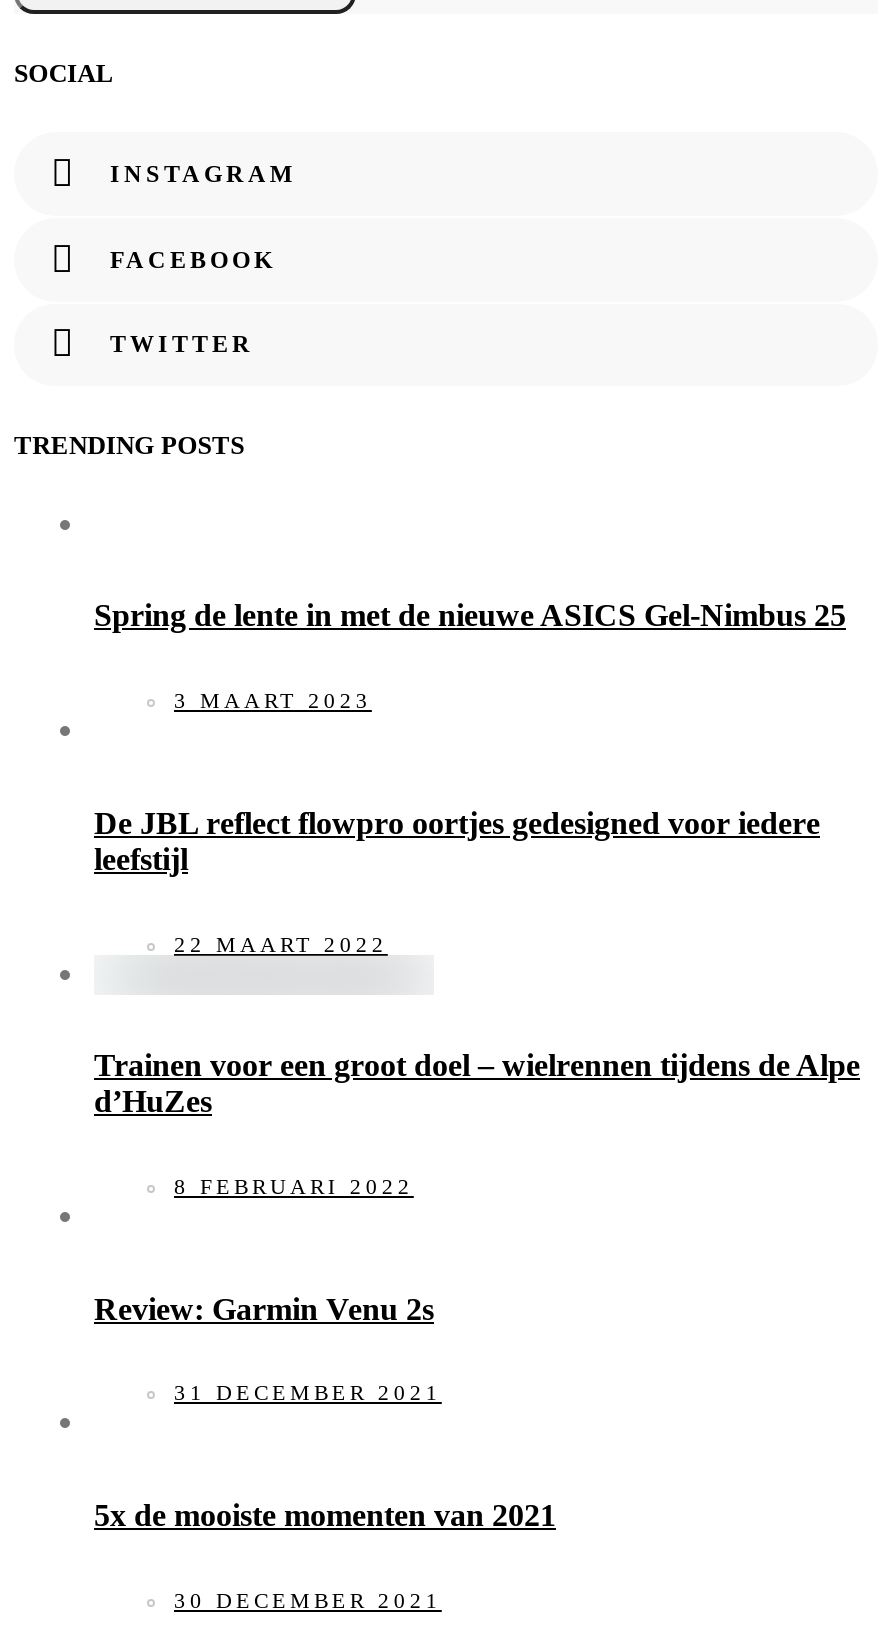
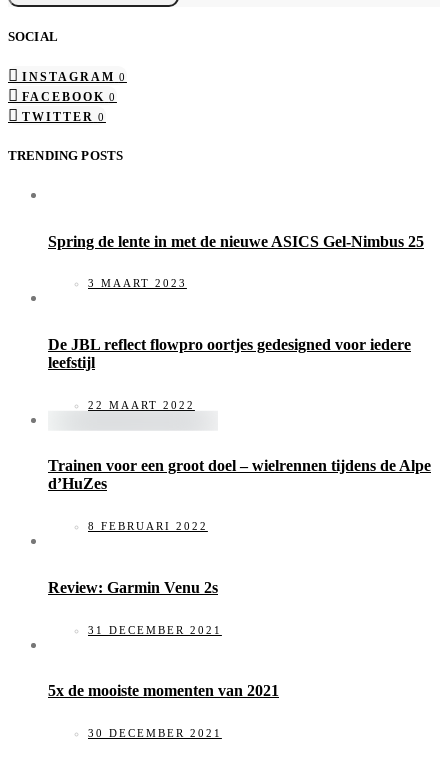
[110,160,296,359] INSTAGRAM | FACEBOOK | TWITTER -> [22,70,127,124] INSTAGRAM 0 | FACEBOOK 0 | TWITTER 0

